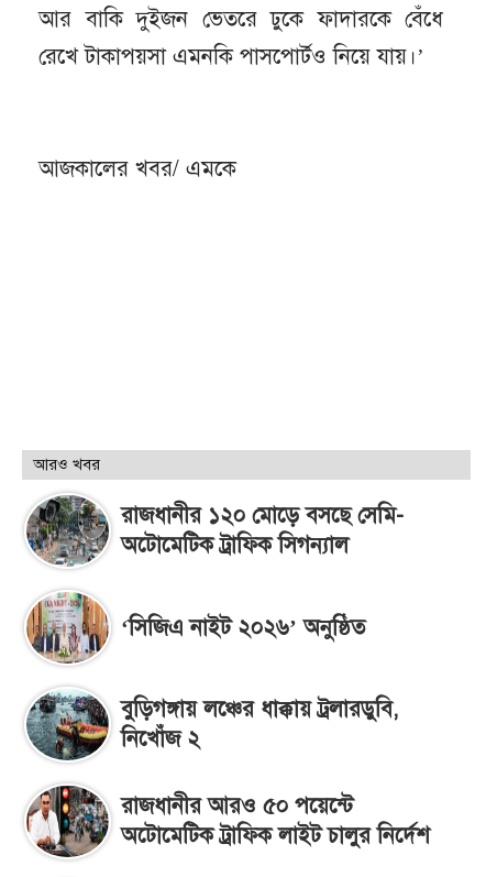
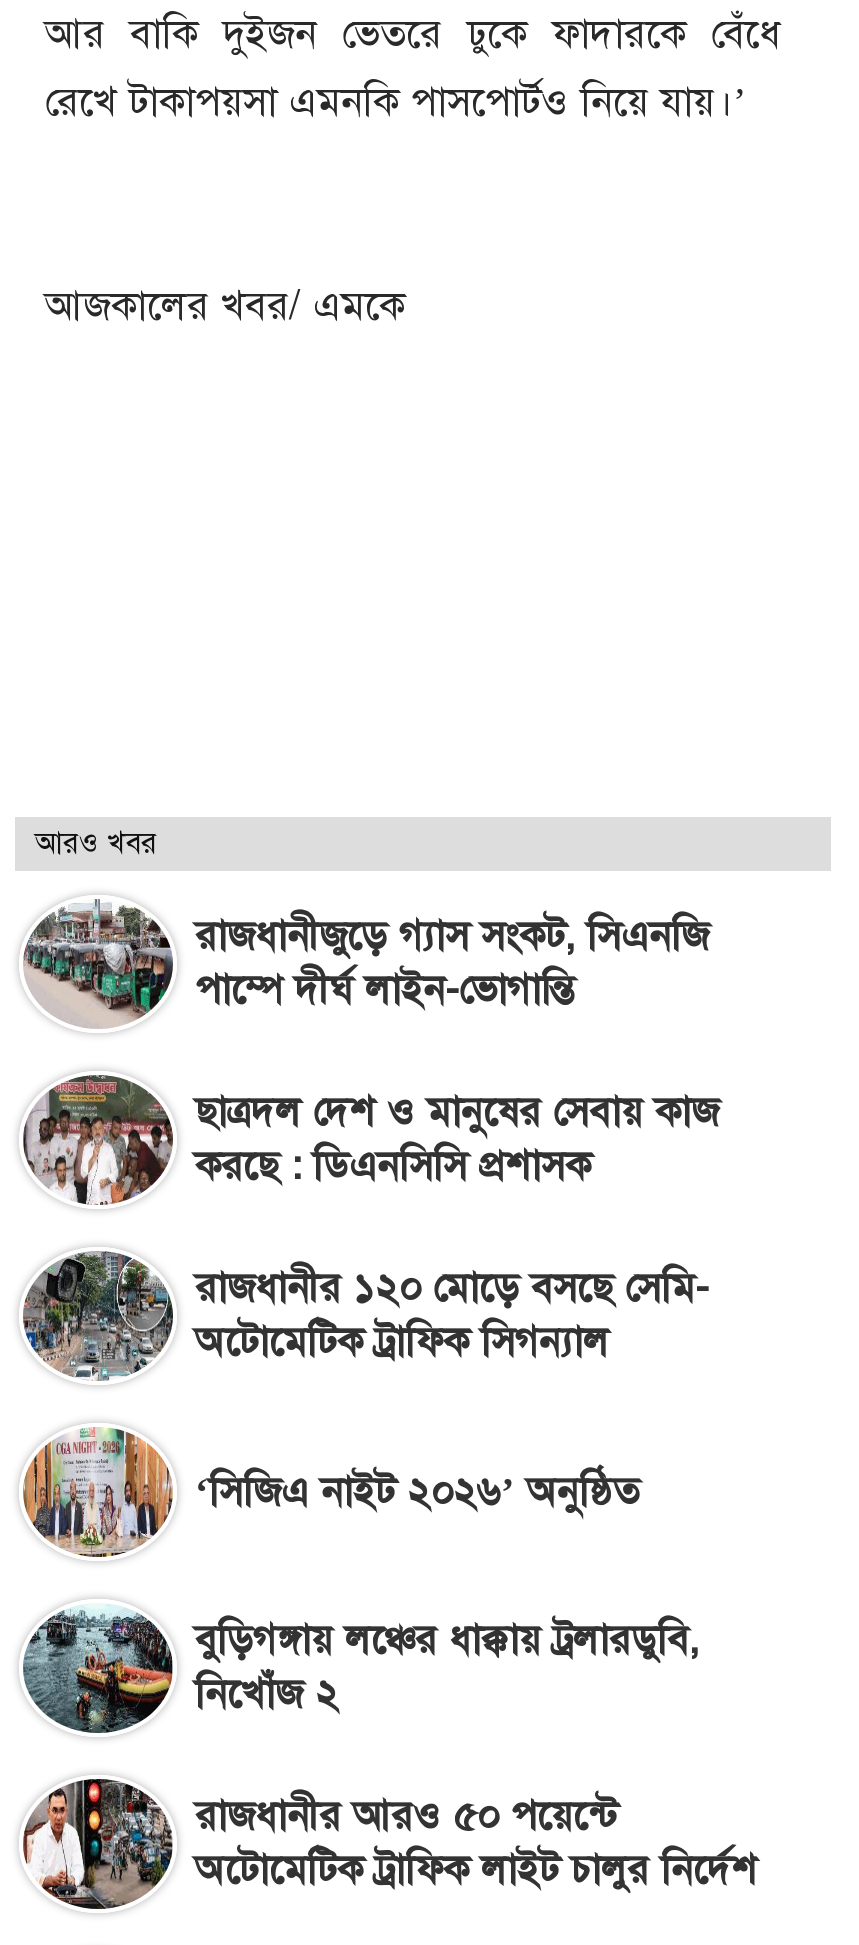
none -> [21,1073,167,1203] [image]
none -> [25,901,719,1190] [image] | রাজধানীজুড়ে গ্যাস সংকট, সিএনজি | পাম্পে দীর্ঘ লাইন-ভোগান্তি | ছাত্রদল দেশ ও মানুষের সেবায় কাজ | করছে : ডিএনসিসি প্রশাসক

